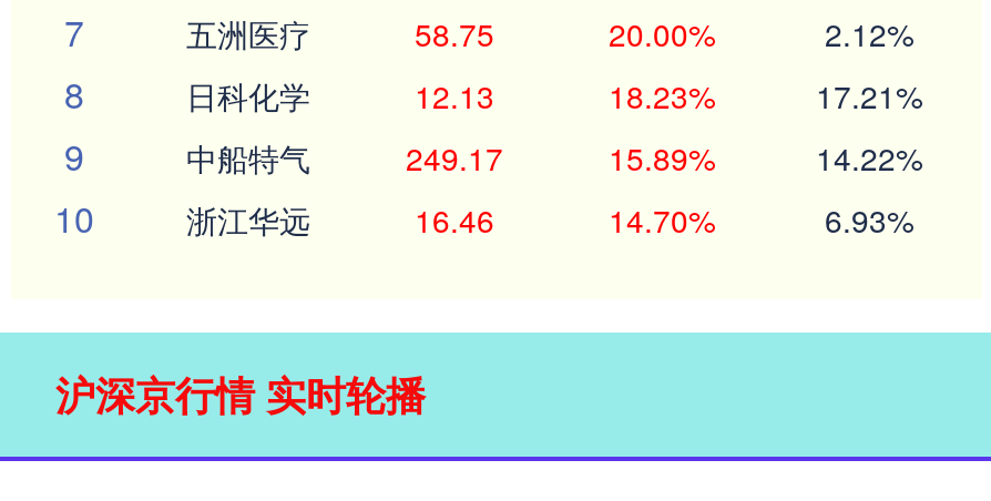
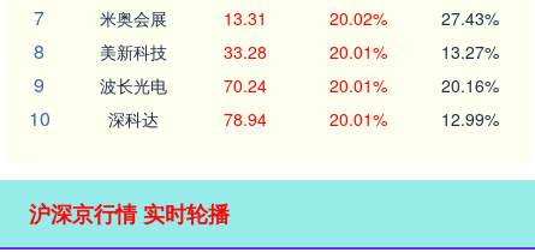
[186,11,913,55] 五洲医疗 | 58.75 | 20.00% | 2.12% -> [100,6,499,30] 米奥会展 | 13.31 | 20.02% | 27.43%
[186,73,922,117] 日科化学 | 12.13 | 18.23% | 17.21% -> [100,39,499,63] 美新科技 | 33.28 | 20.01% | 13.27%
[186,135,922,179] 中船特气 | 249.17 | 15.89% | 14.22% -> [100,73,499,97] 波长光电 | 70.24 | 20.01% | 20.16%
[186,197,913,241] 浙江华远 | 16.46 | 14.70% | 6.93% -> [108,107,499,131] 深科达 | 78.94 | 20.01% | 12.99%

